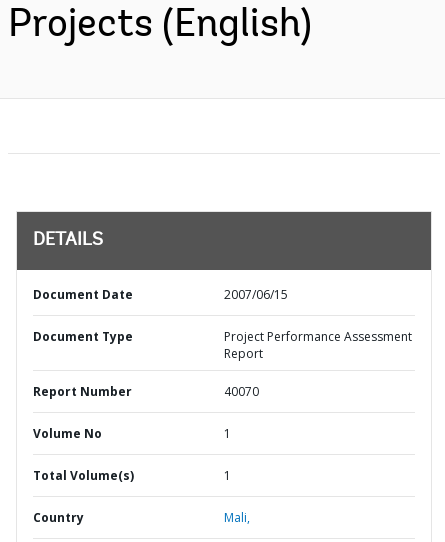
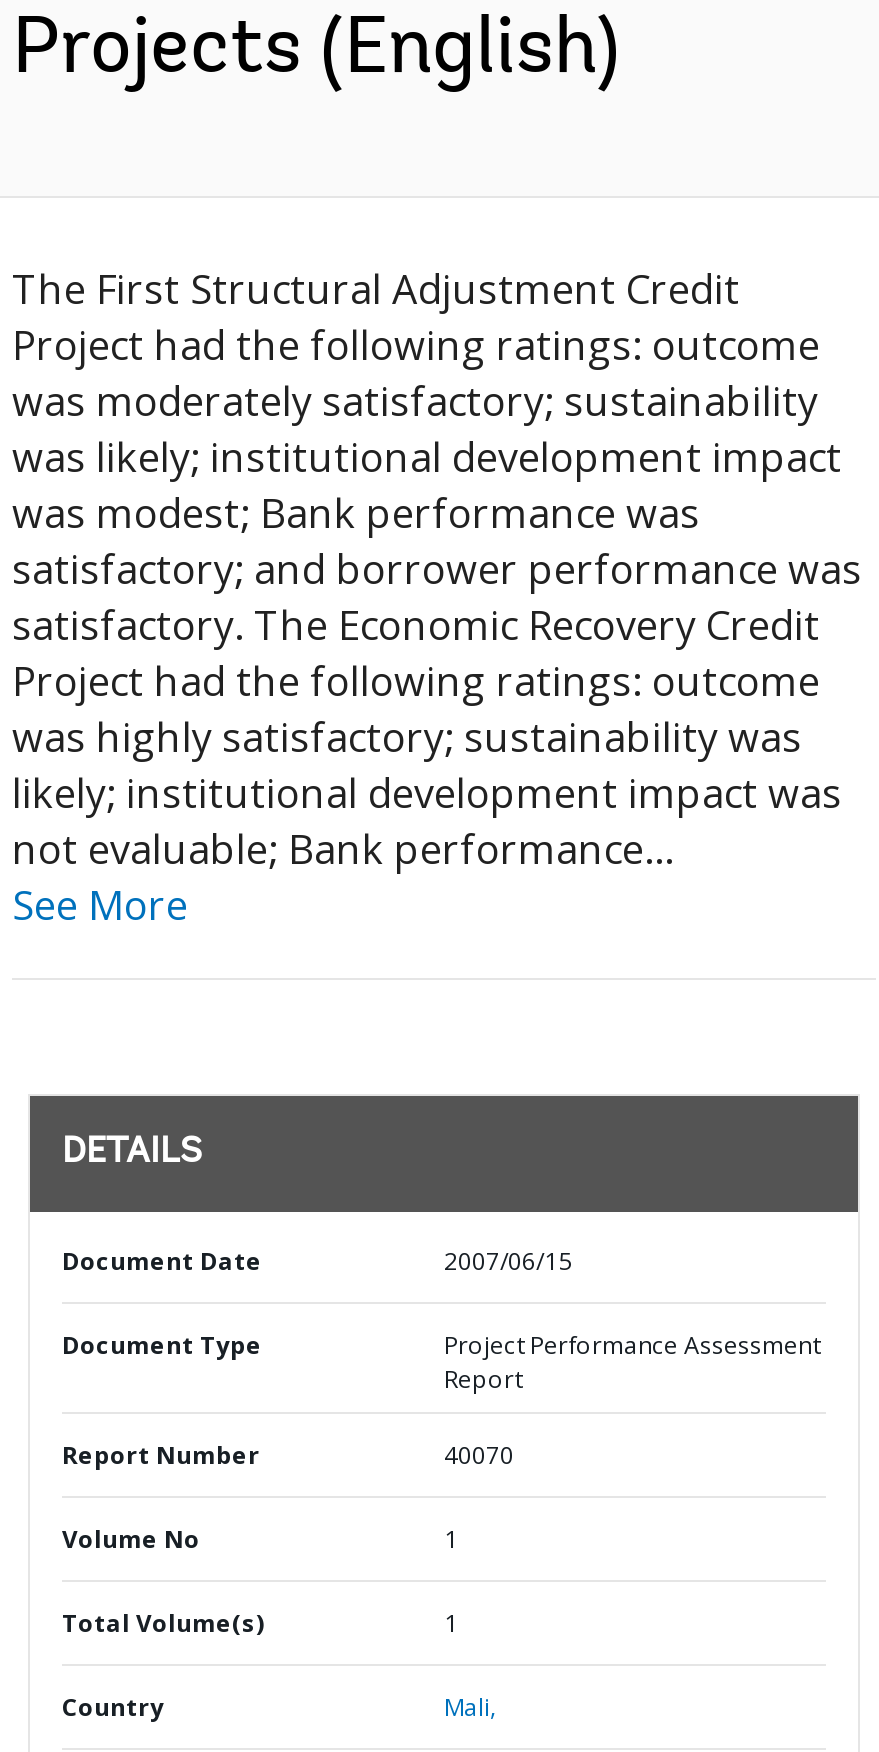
none -> [12,262,862,932] The First Structural Adjustment Credit | Project had the following ratings: outcome | was moderately satisfactory; sustainability | was likely; institutional development impact | was modest; Bank performance was | satisfactory; and borrower performance was | satisfactory. The Economic Recovery Credit | Project had the following ratings: outcome | was highly satisfactory; sustainability was | likely; institutional development impact was | not evaluable; Bank performance... | See More

